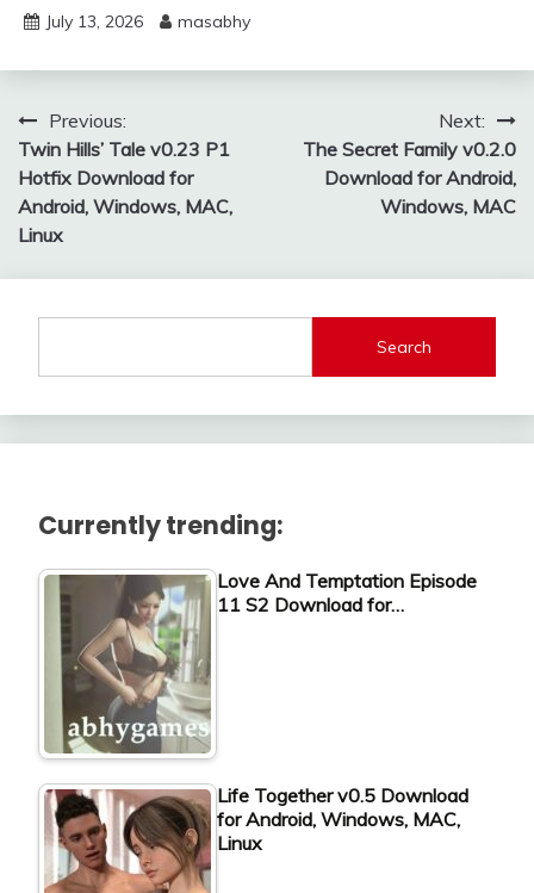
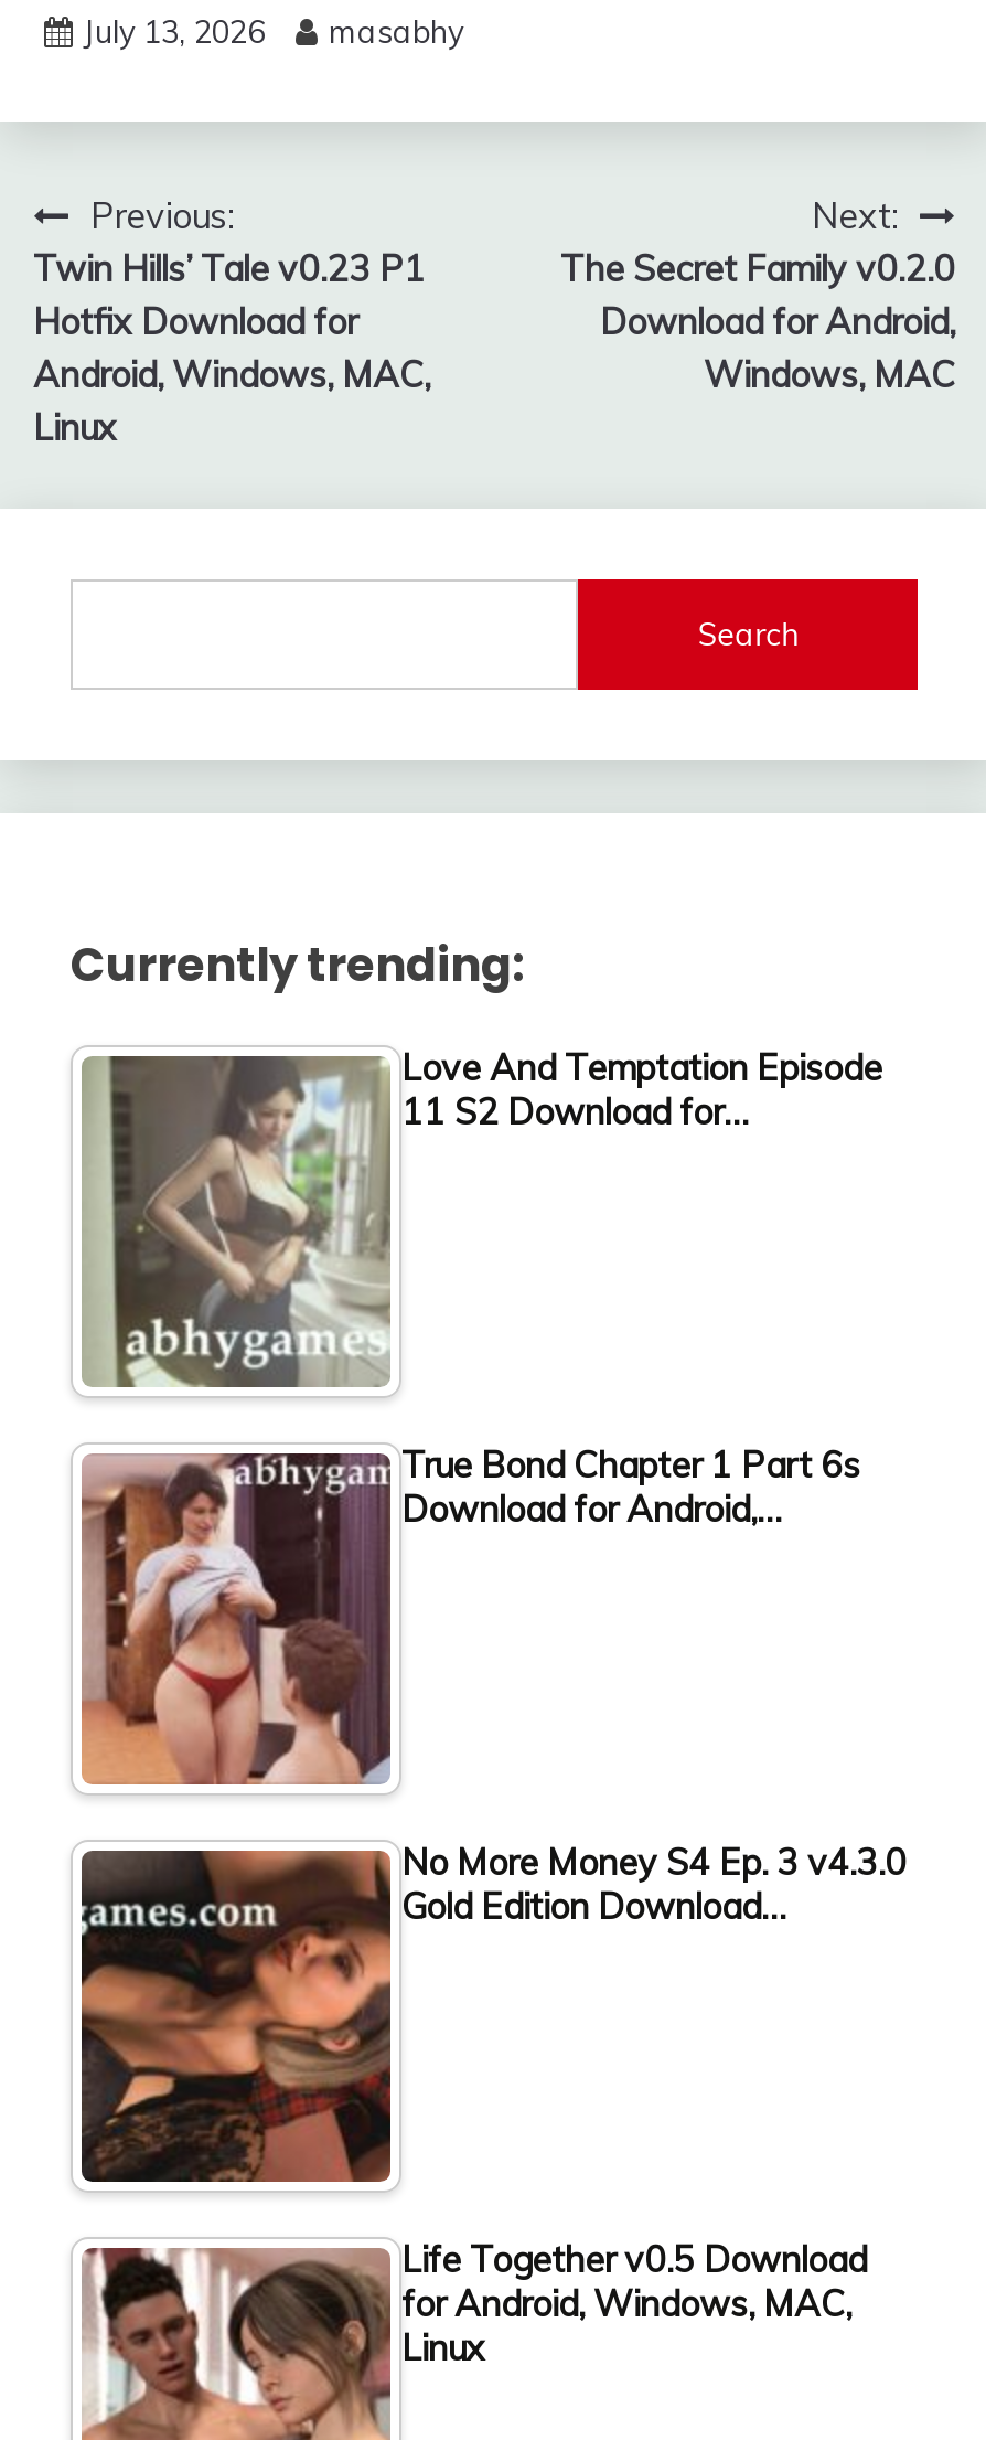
none -> [82,1442,860,1798] [image] | True Bond Chapter 1 Part 6s | Download for Android,…
none -> [82,1839,907,2184] [image] | No More Money S4 Ep. 3 v4.3.0 | Gold Edition Download…

